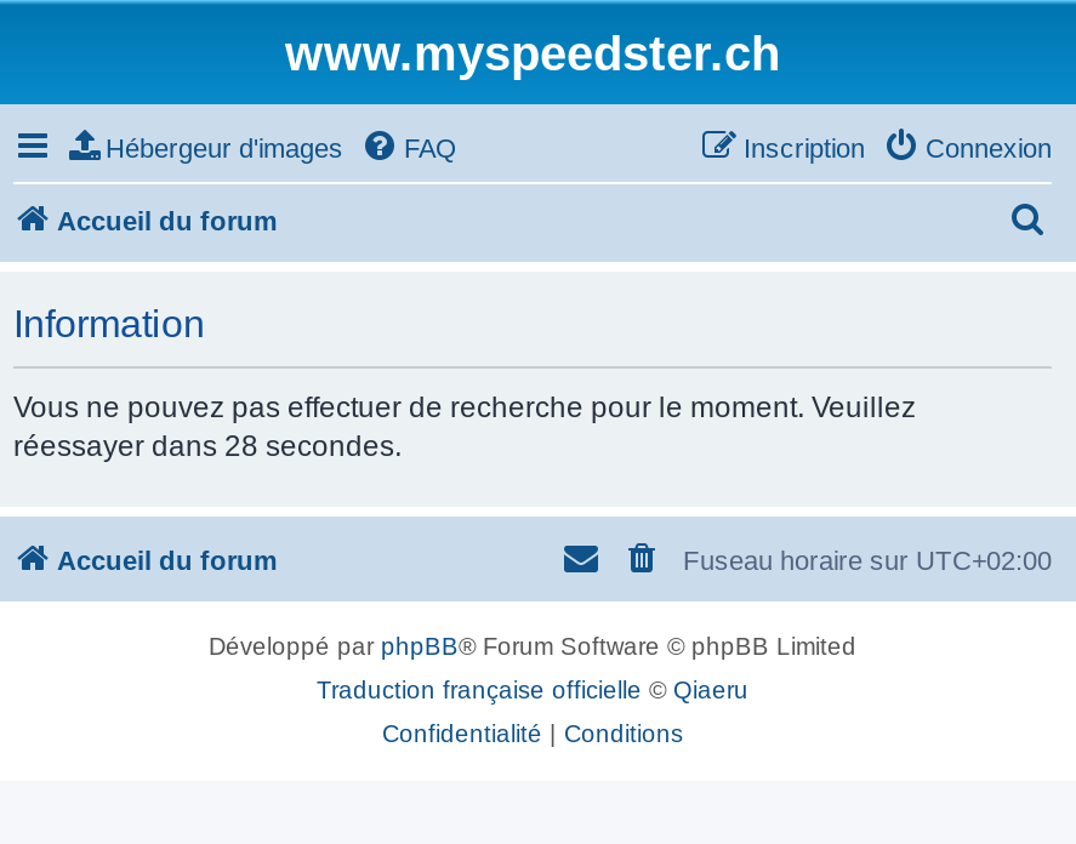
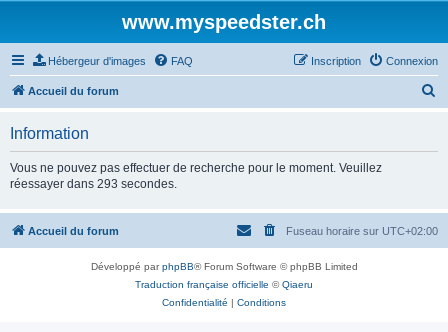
[13,429,402,463] réessayer dans 28 secondes. -> [10,177,177,191] réessayer dans 293 secondes.

